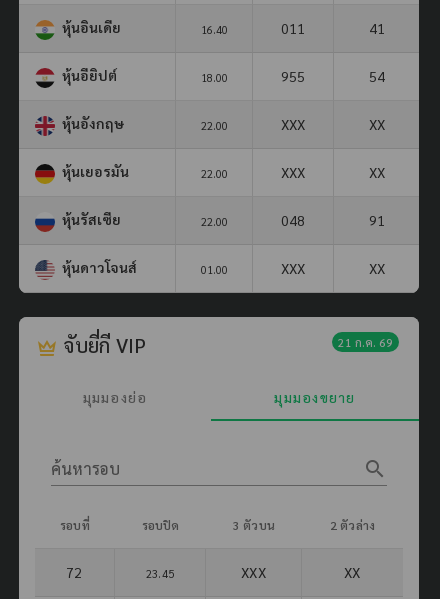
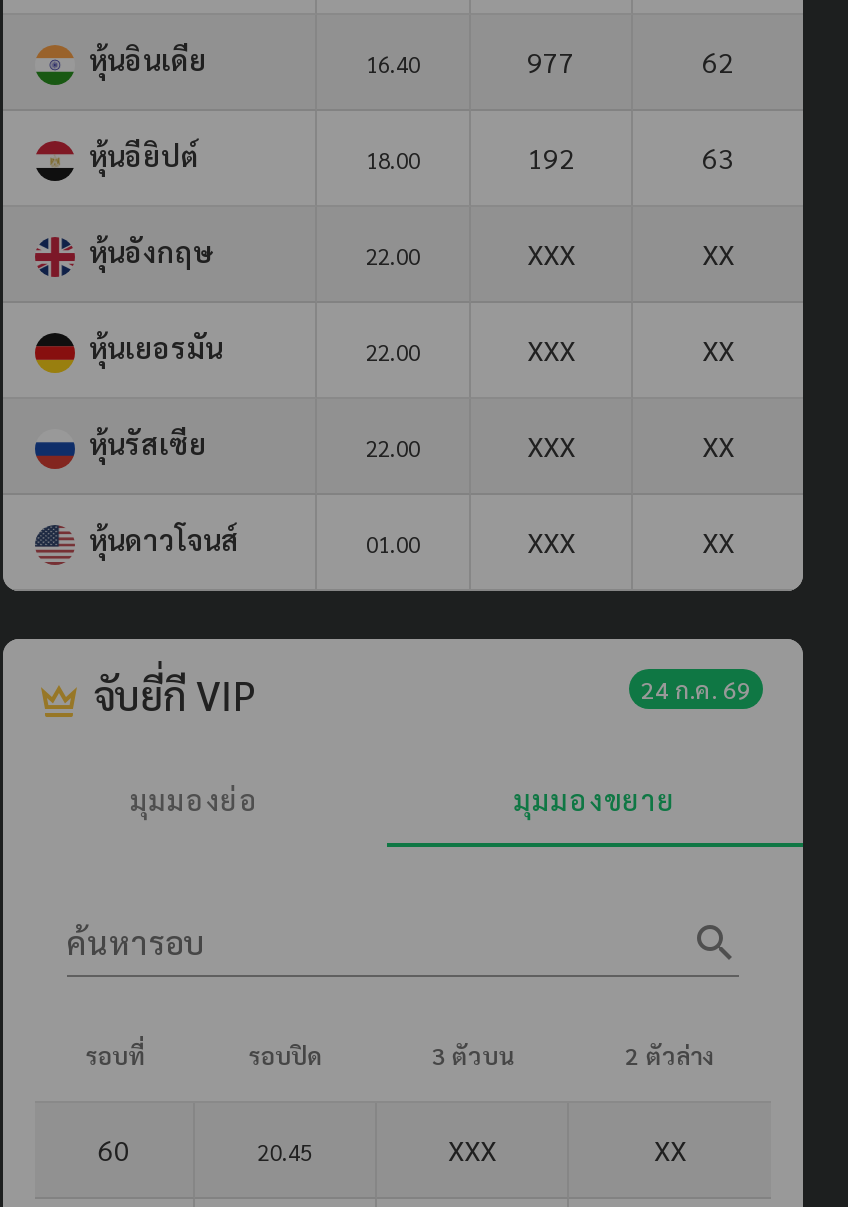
[281,19,305,37] 011 -> [527,43,575,79] 977
[368,19,384,37] 41 -> [702,43,734,79] 62
[281,67,305,85] 955 -> [527,139,575,175] 192
[368,67,384,85] 54 -> [702,139,734,175] 63
[281,211,384,229] 048 | 91 -> [527,427,734,463] XXX | XX
[338,334,393,350] 21 ก.ค. 69 -> [641,673,751,705] 24 ก.ค. 69
[66,563,83,581] 72 -> [98,1131,130,1167] 60
[146,566,174,581] 23.45 -> [257,1137,313,1167] 20.45

